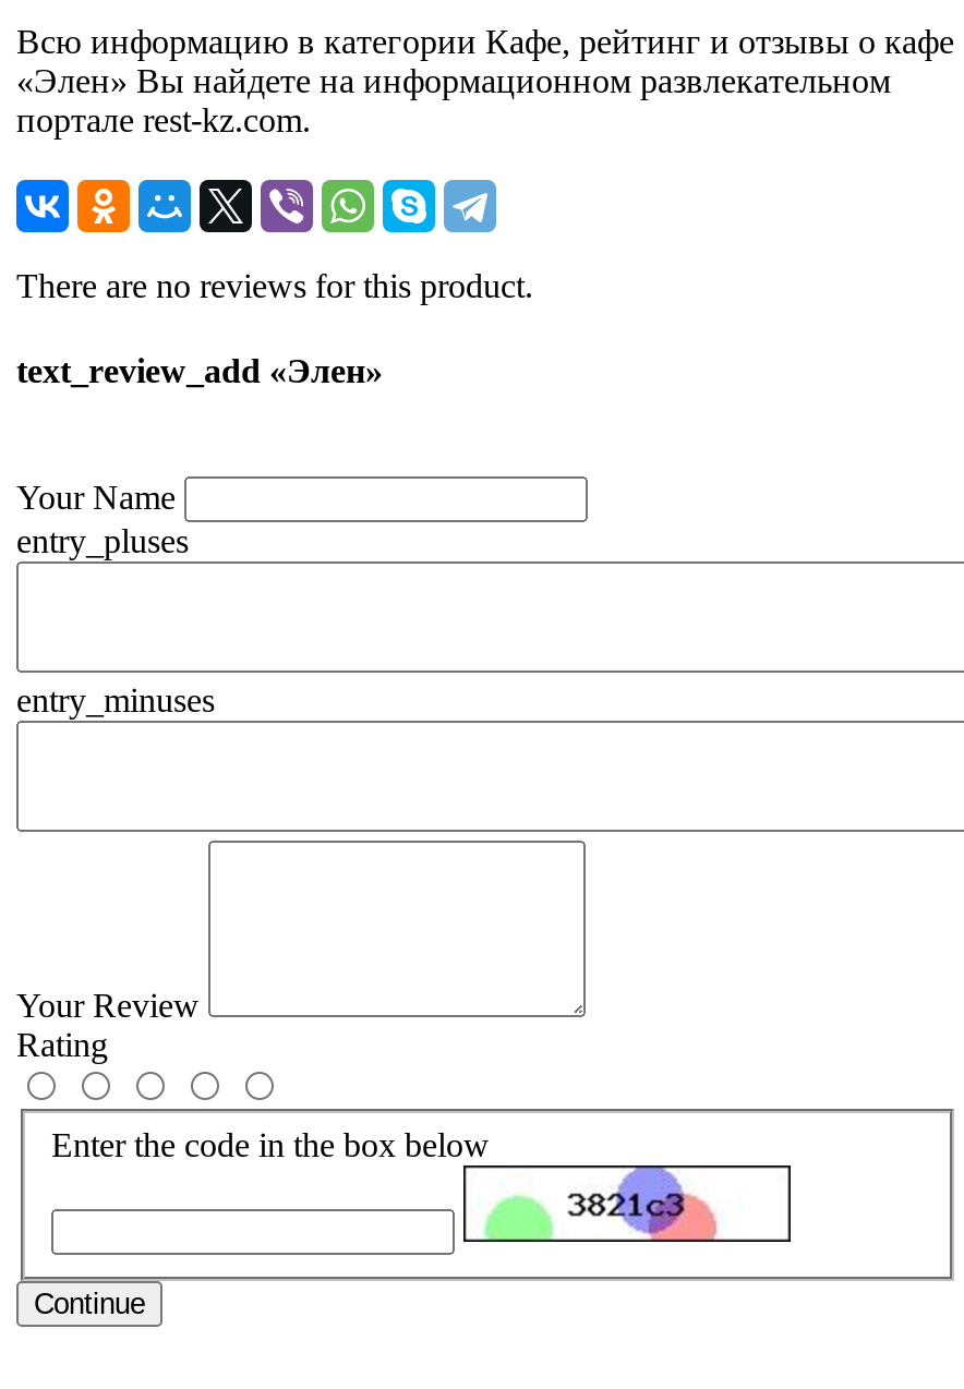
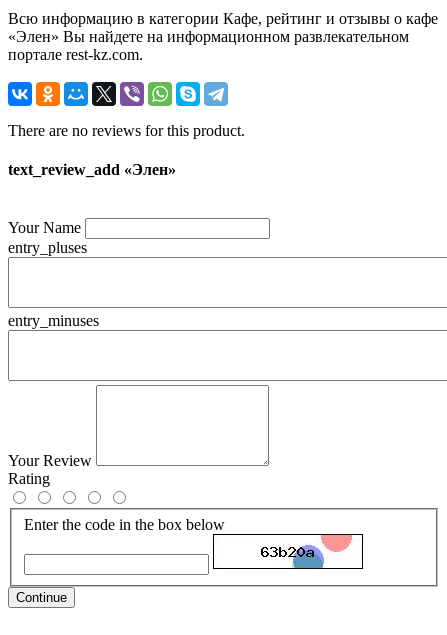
[481,1165,767,1244] [image] -> [223,534,353,570] [image]

